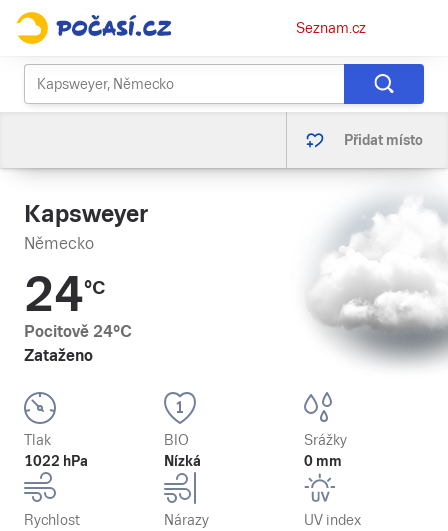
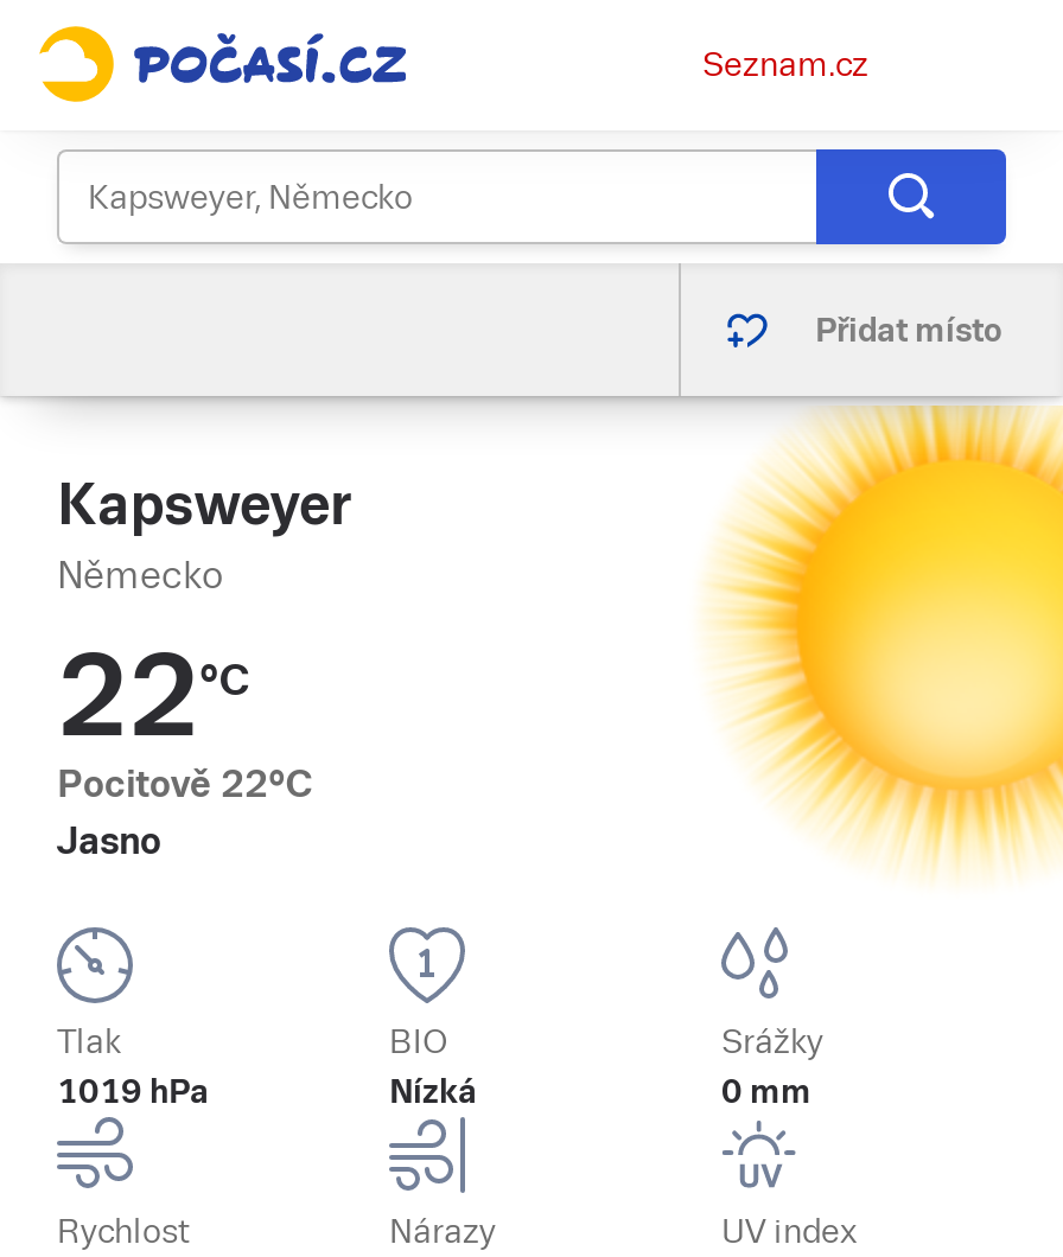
[298,172,445,366] [image] -> [705,403,1056,866] [image]
[24,267,132,365] 24°C | Pocitově 24°C | Zataženo -> [57,631,313,863] 22°C | Pocitově 22°C | Jasno
[24,453,88,469] 1022 hPa -> [57,1072,209,1110] 1019 hPa

